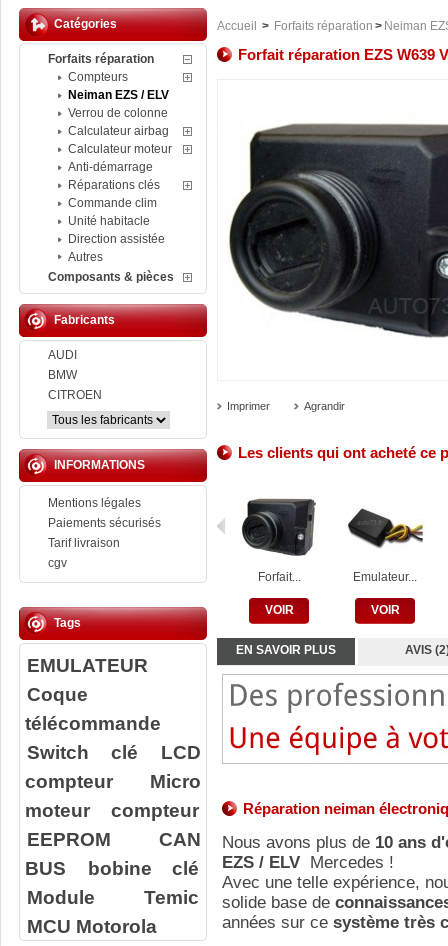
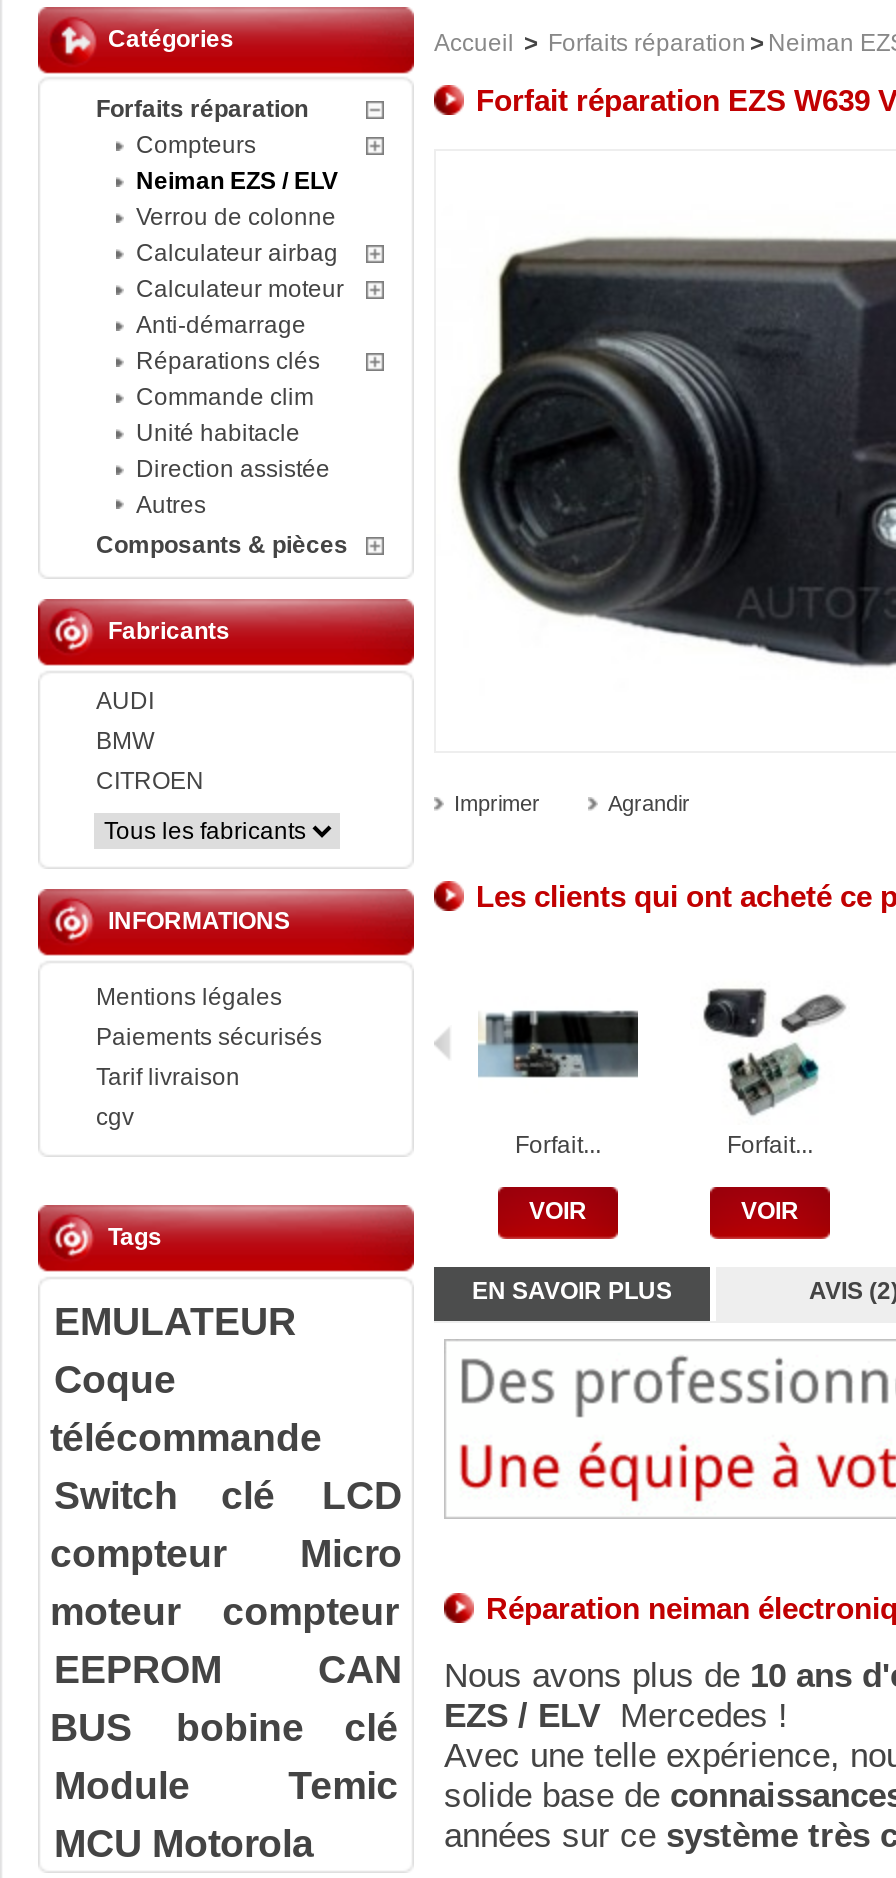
[240,498,319,557] [image] -> [478,989,640,1103] [image]
[347,499,424,584] [image] | Emulateur... -> [696,987,846,1160] [image] | Forfait...

